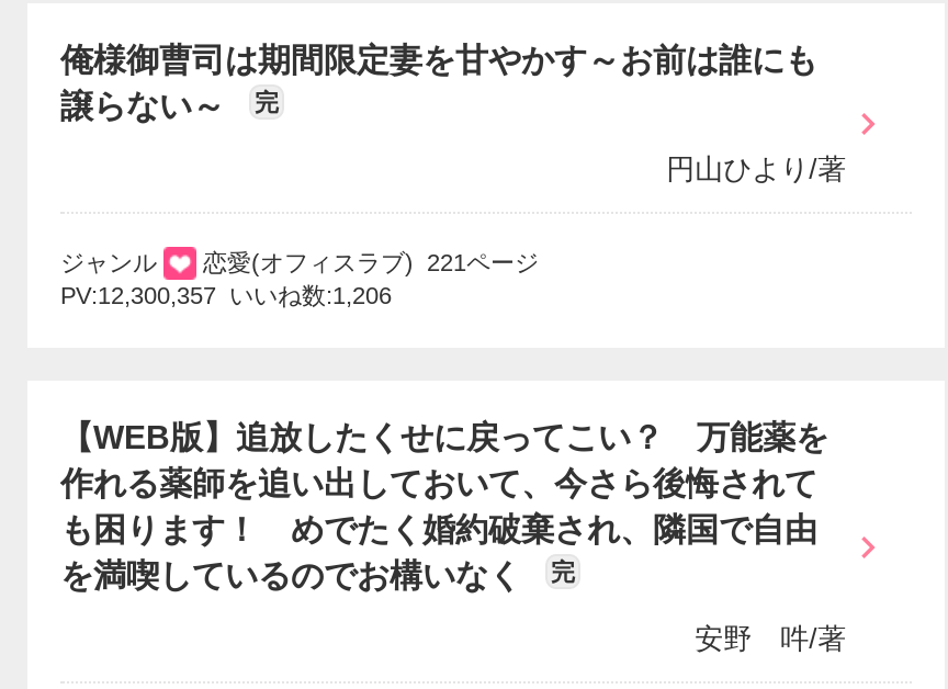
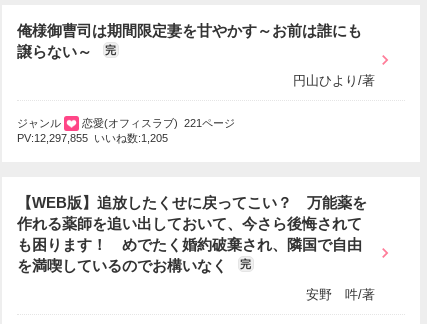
[60,283,392,309] PV:12,300,357 いいね数:1,206 -> [17,132,168,144] PV:12,297,855 いいね数:1,205

